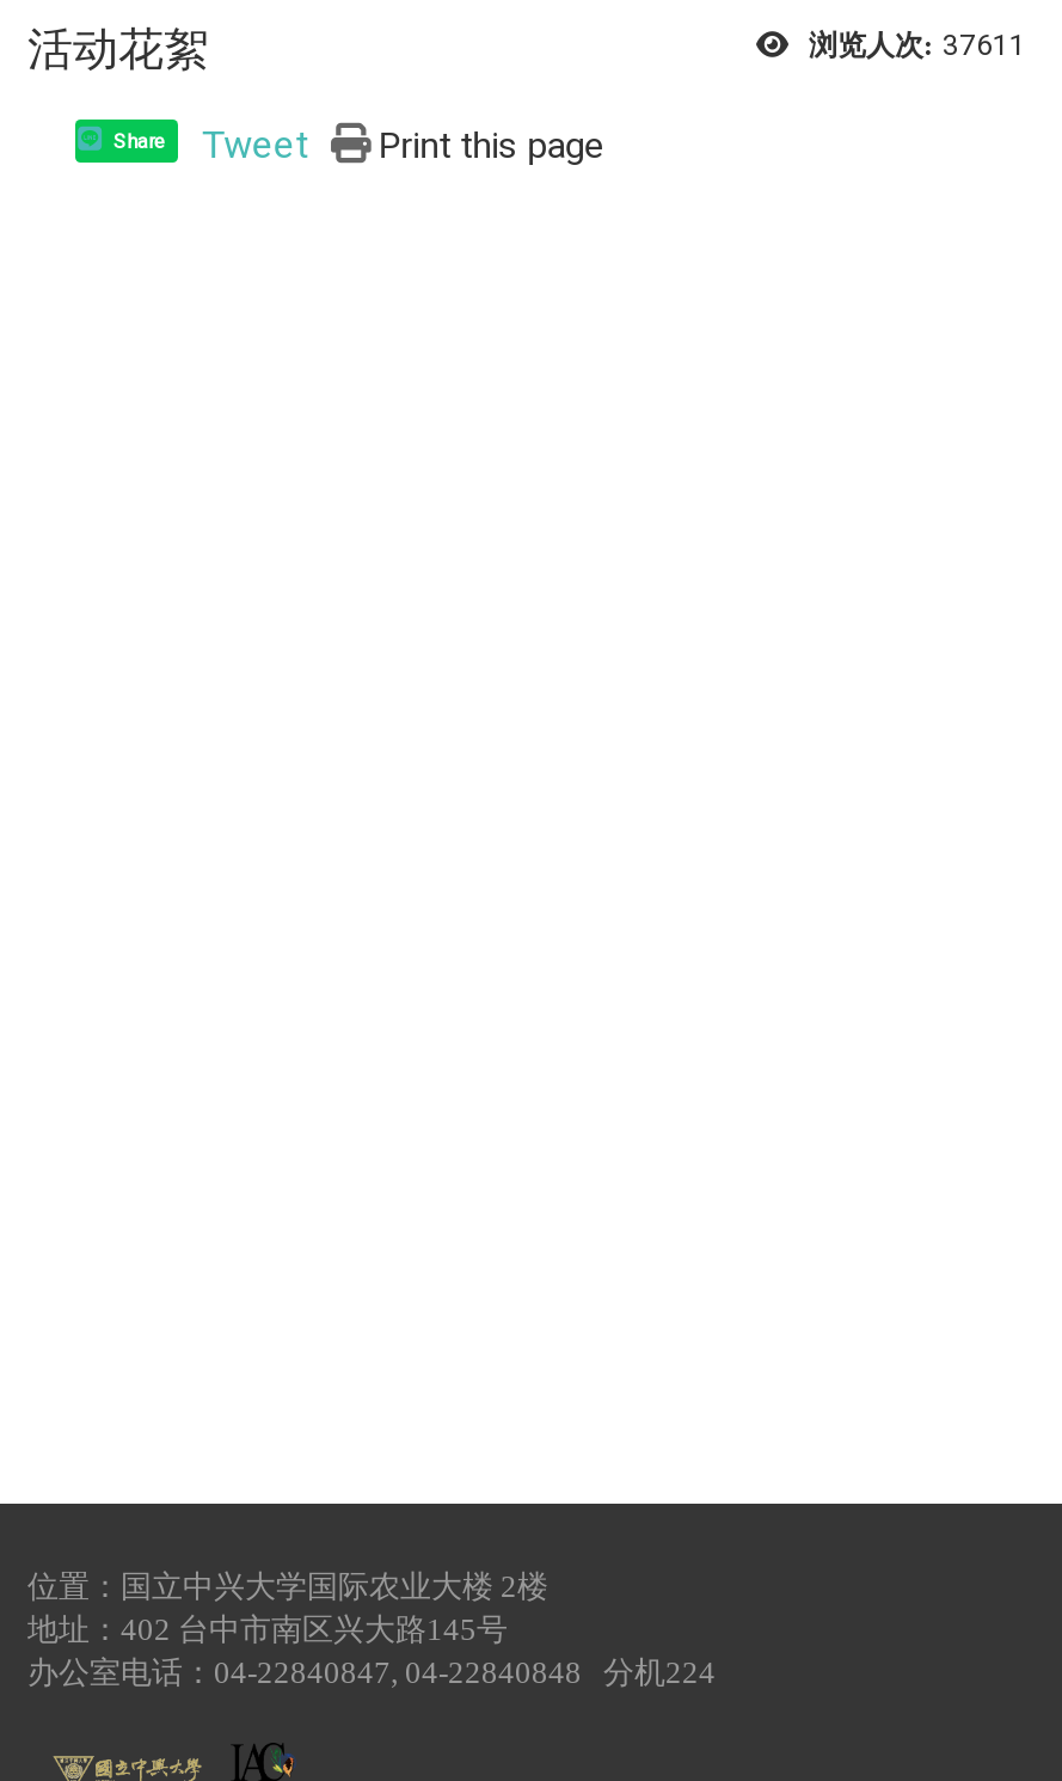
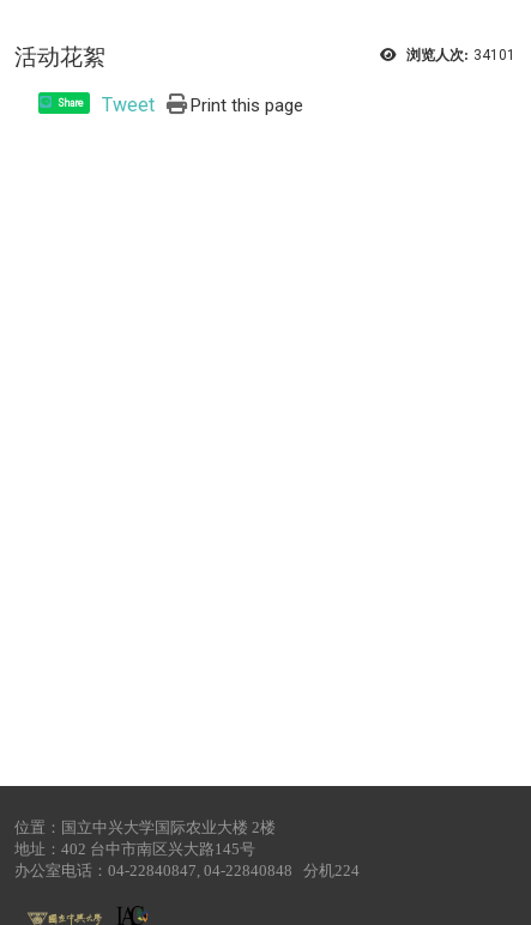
[809,28,1026,61] 浏览人次: 37611 -> [406,46,515,63] 浏览人次: 34101

